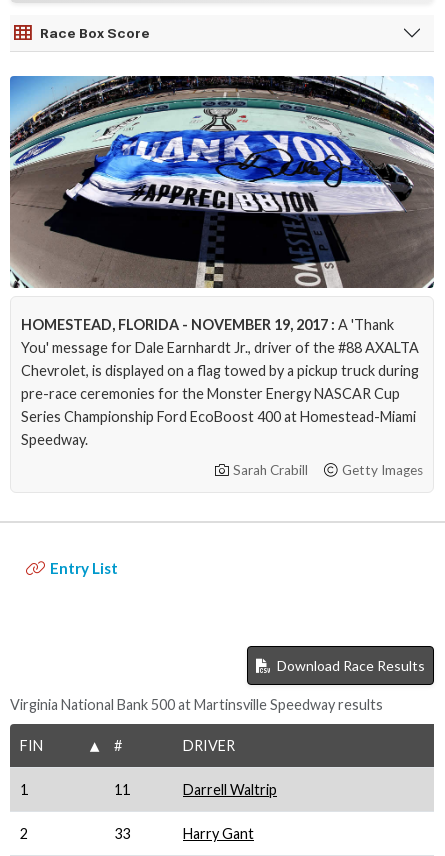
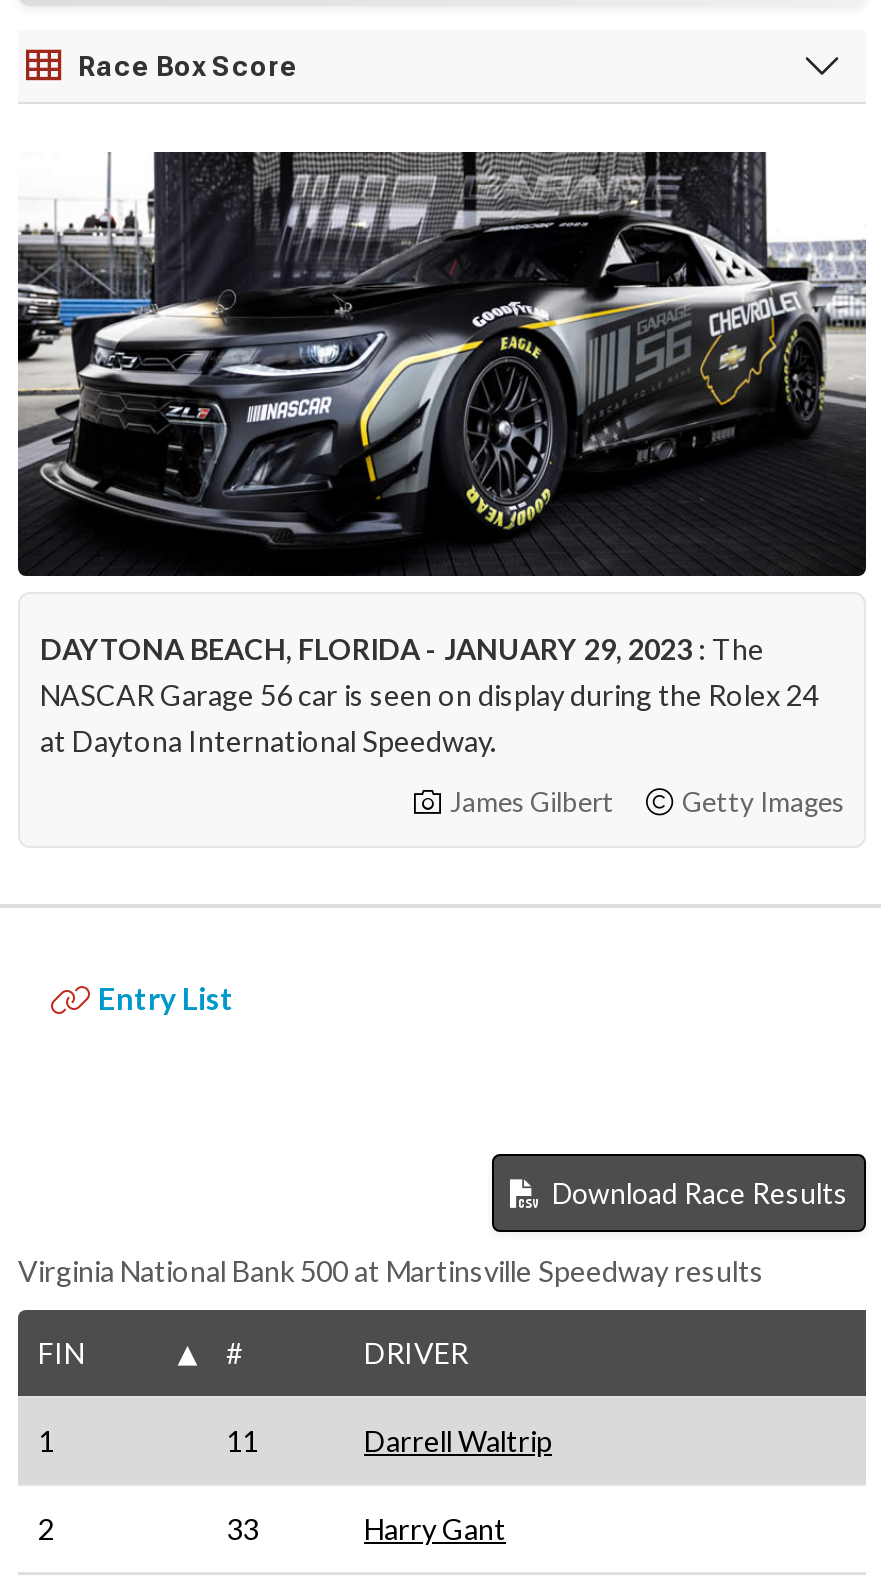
[9,75,434,289] [image] -> [18,150,866,524] [image]
[21,316,419,448] HOMESTEAD, FLORIDA - NOVEMBER 19, 2017 : A 'Thank | You' message for Dale Earnhardt Jr., driver of the #88 AXALTA | Chevrolet, is displayed on a flag towed by a pickup truck during | pre-race ceremonies for the Monster Energy NASCAR Cup | Series Championship Ford EcoBoost 400 at Homestead-Miami | Speedway. -> [40,632,818,758] DAYTONA BEACH, FLORIDA - JANUARY 29, 2023 : The | NASCAR Garage 56 car is seen on display during the Rolex 24 | at Daytona International Speedway.
[233,462,308,478] Sarah Crabill -> [450,786,614,818] James Gilbert

